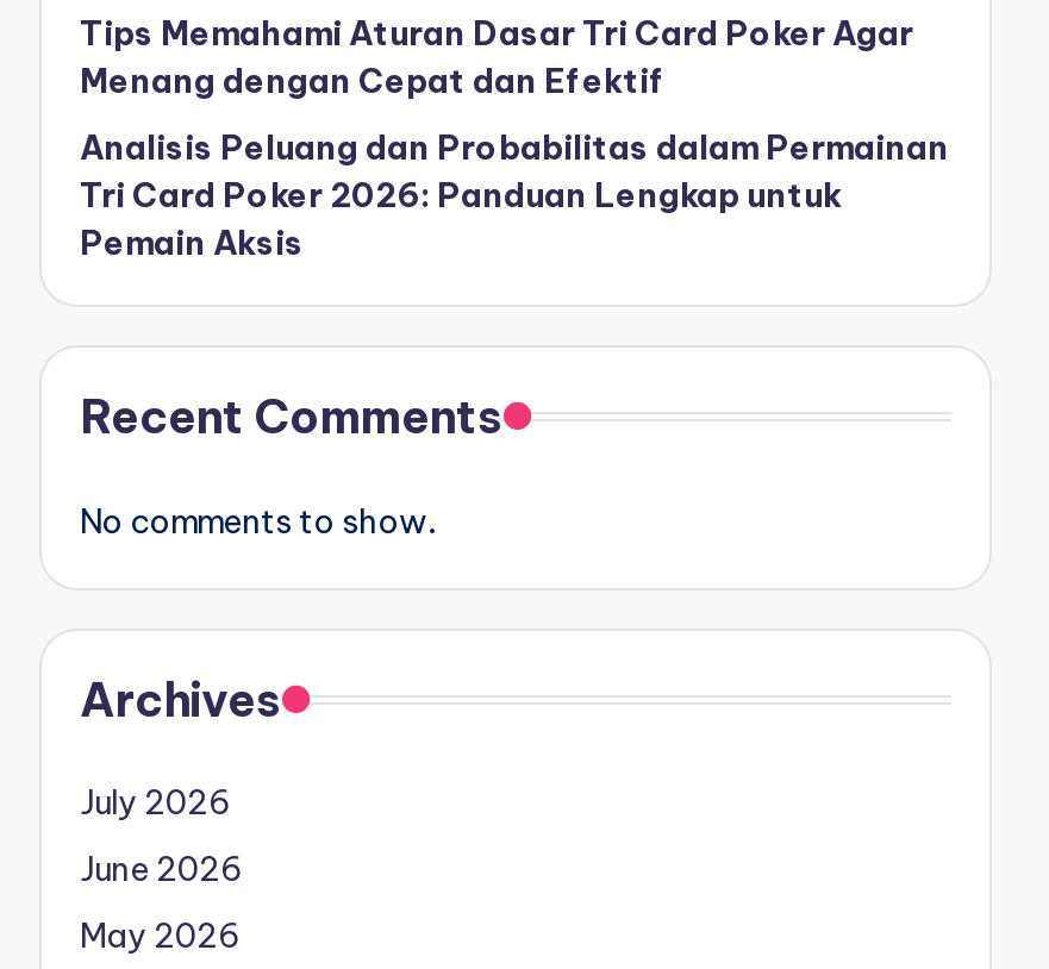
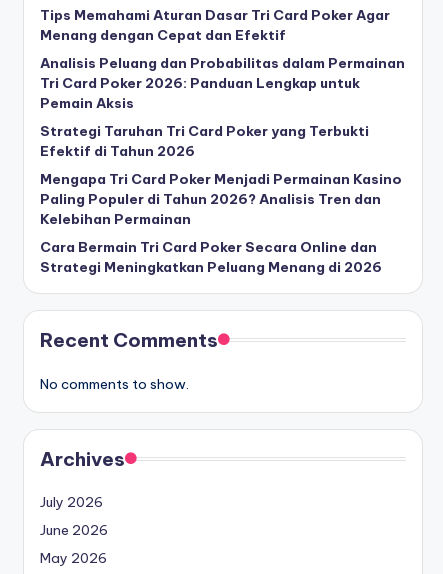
none -> [40,122,402,276] Strategi Taruhan Tri Card Poker yang Terbukti | Efektif di Tahun 2026 | Mengapa Tri Card Poker Menjadi Permainan Kasino | Paling Populer di Tahun 2026? Analisis Tren dan | Kelebihan Permainan | Cara Bermain Tri Card Poker Secara Online dan | Strategi Meningkatkan Peluang Menang di 2026

